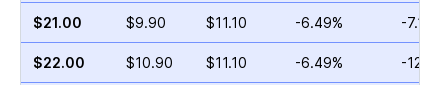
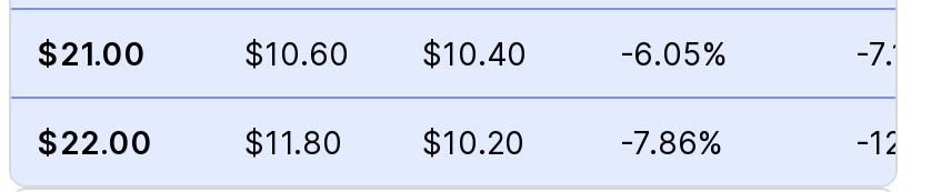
[126,14,166,31] $9.90 -> [244,34,349,72] $10.60
[206,14,247,31] $11.10 -> [422,34,527,72] $10.40
[295,14,343,31] -6.49% -> [620,34,727,72] -6.05%
[126,54,173,71] $10.90 -> [244,123,342,161] $11.80
[206,54,247,71] $11.10 -> [422,123,524,161] $10.20
[295,54,343,71] -6.49% -> [620,123,722,161] -7.86%

